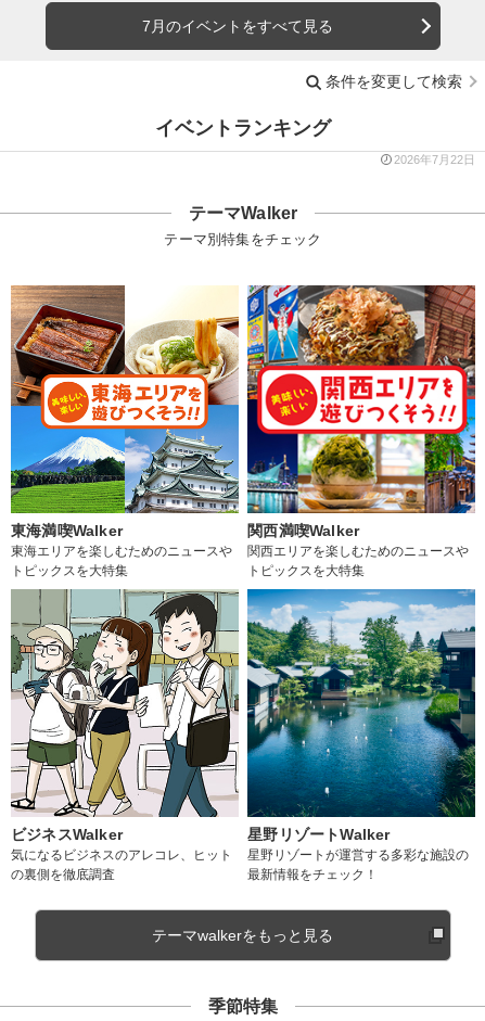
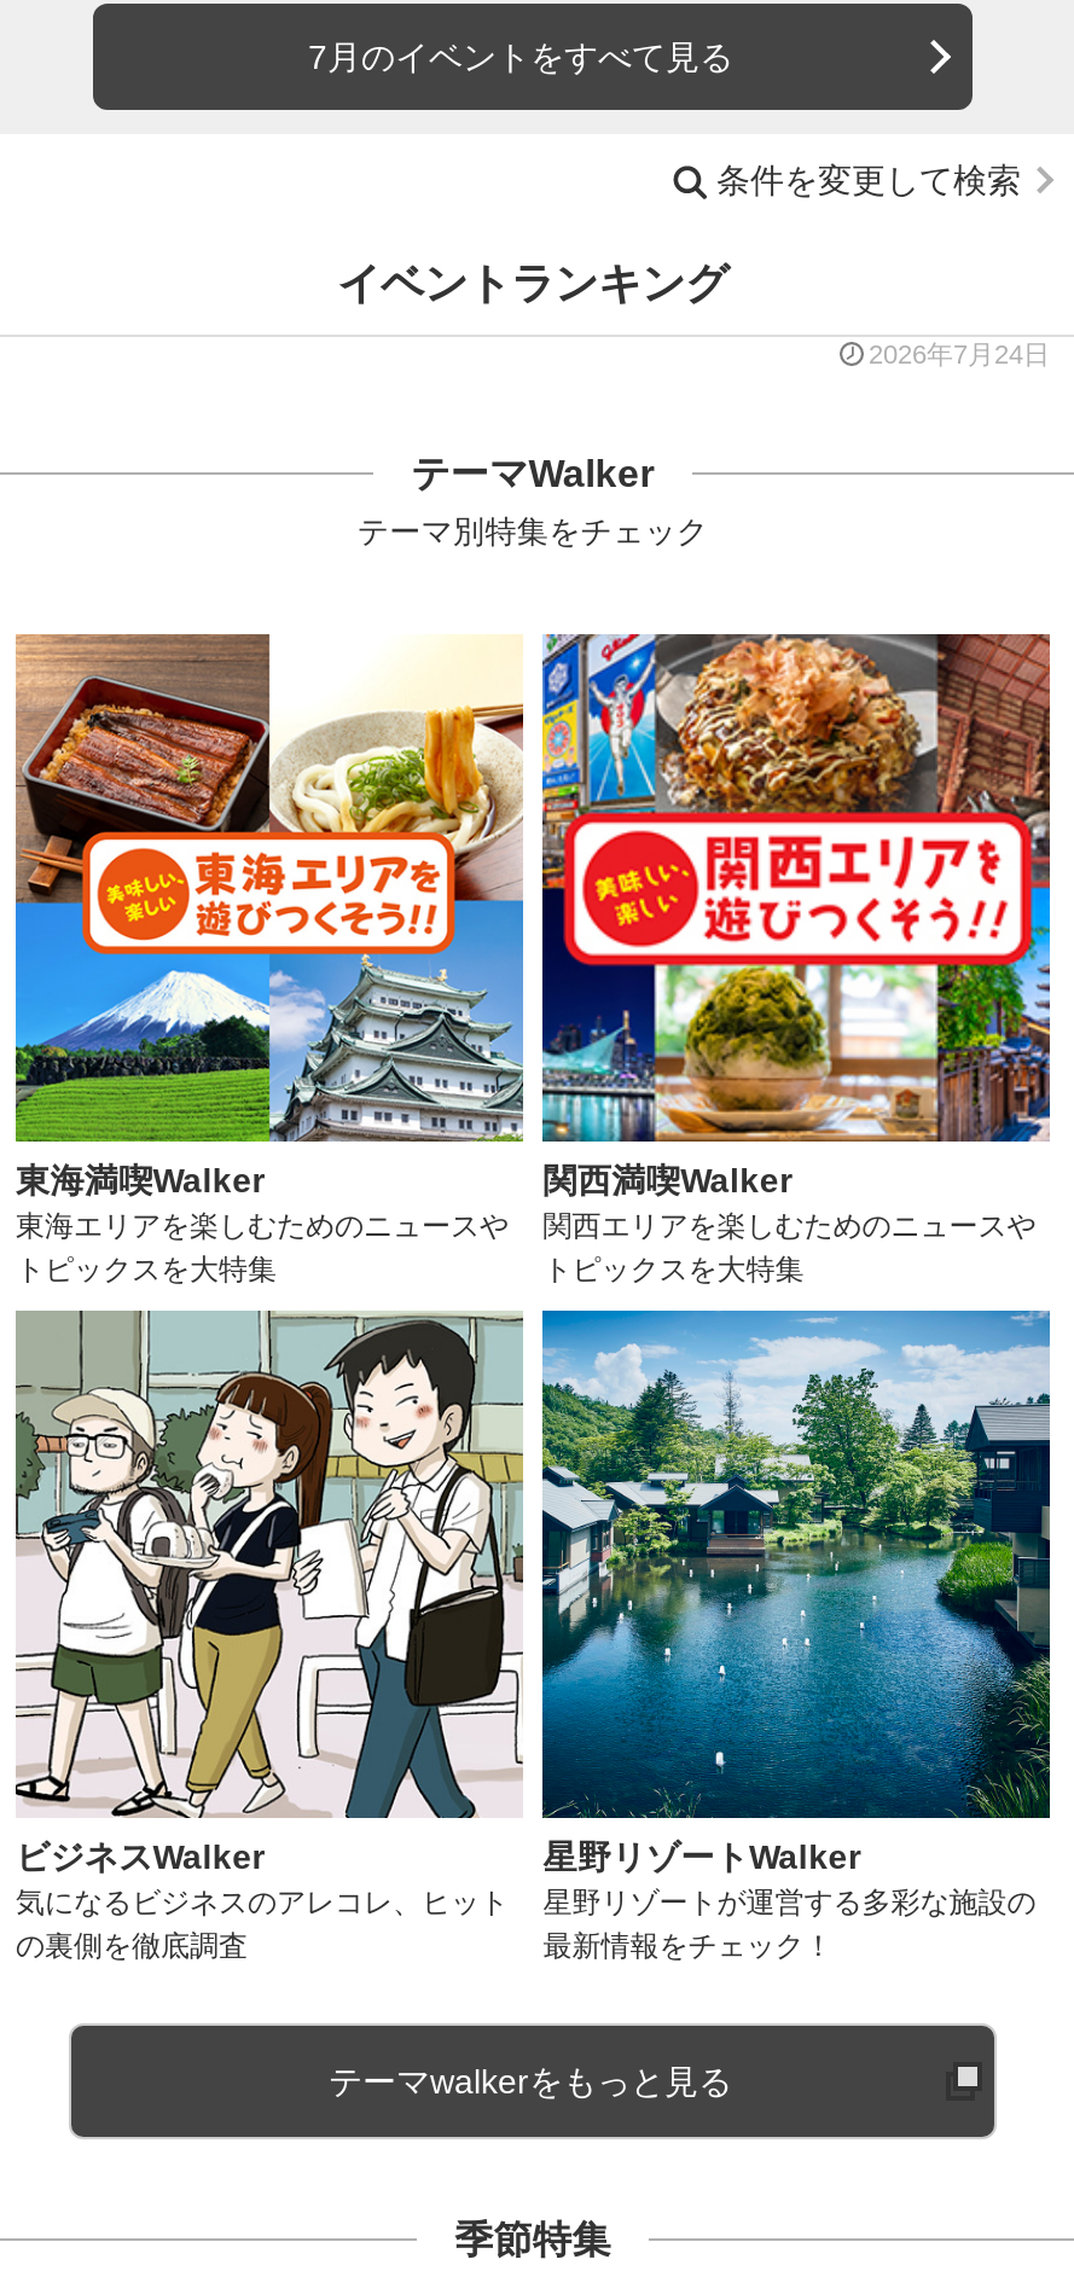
[394,153,475,166] 2026年7月22日 -> [869,340,1050,369] 2026年7月24日

